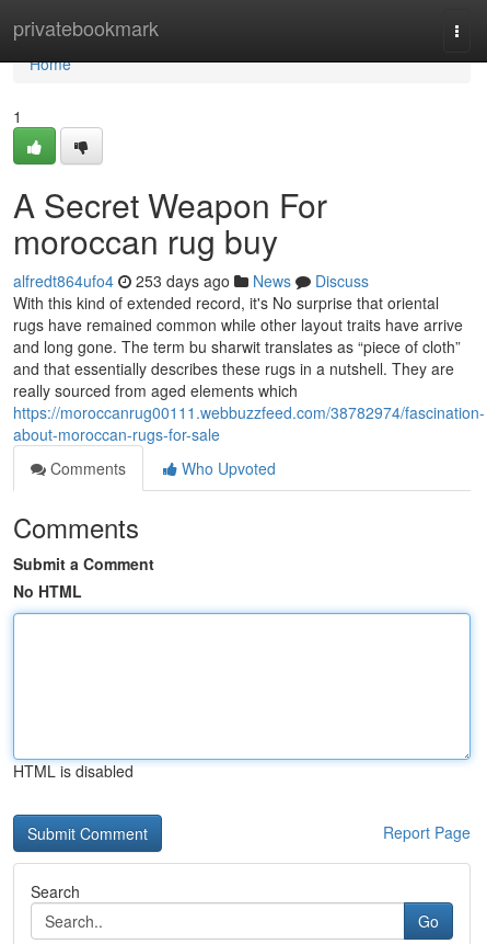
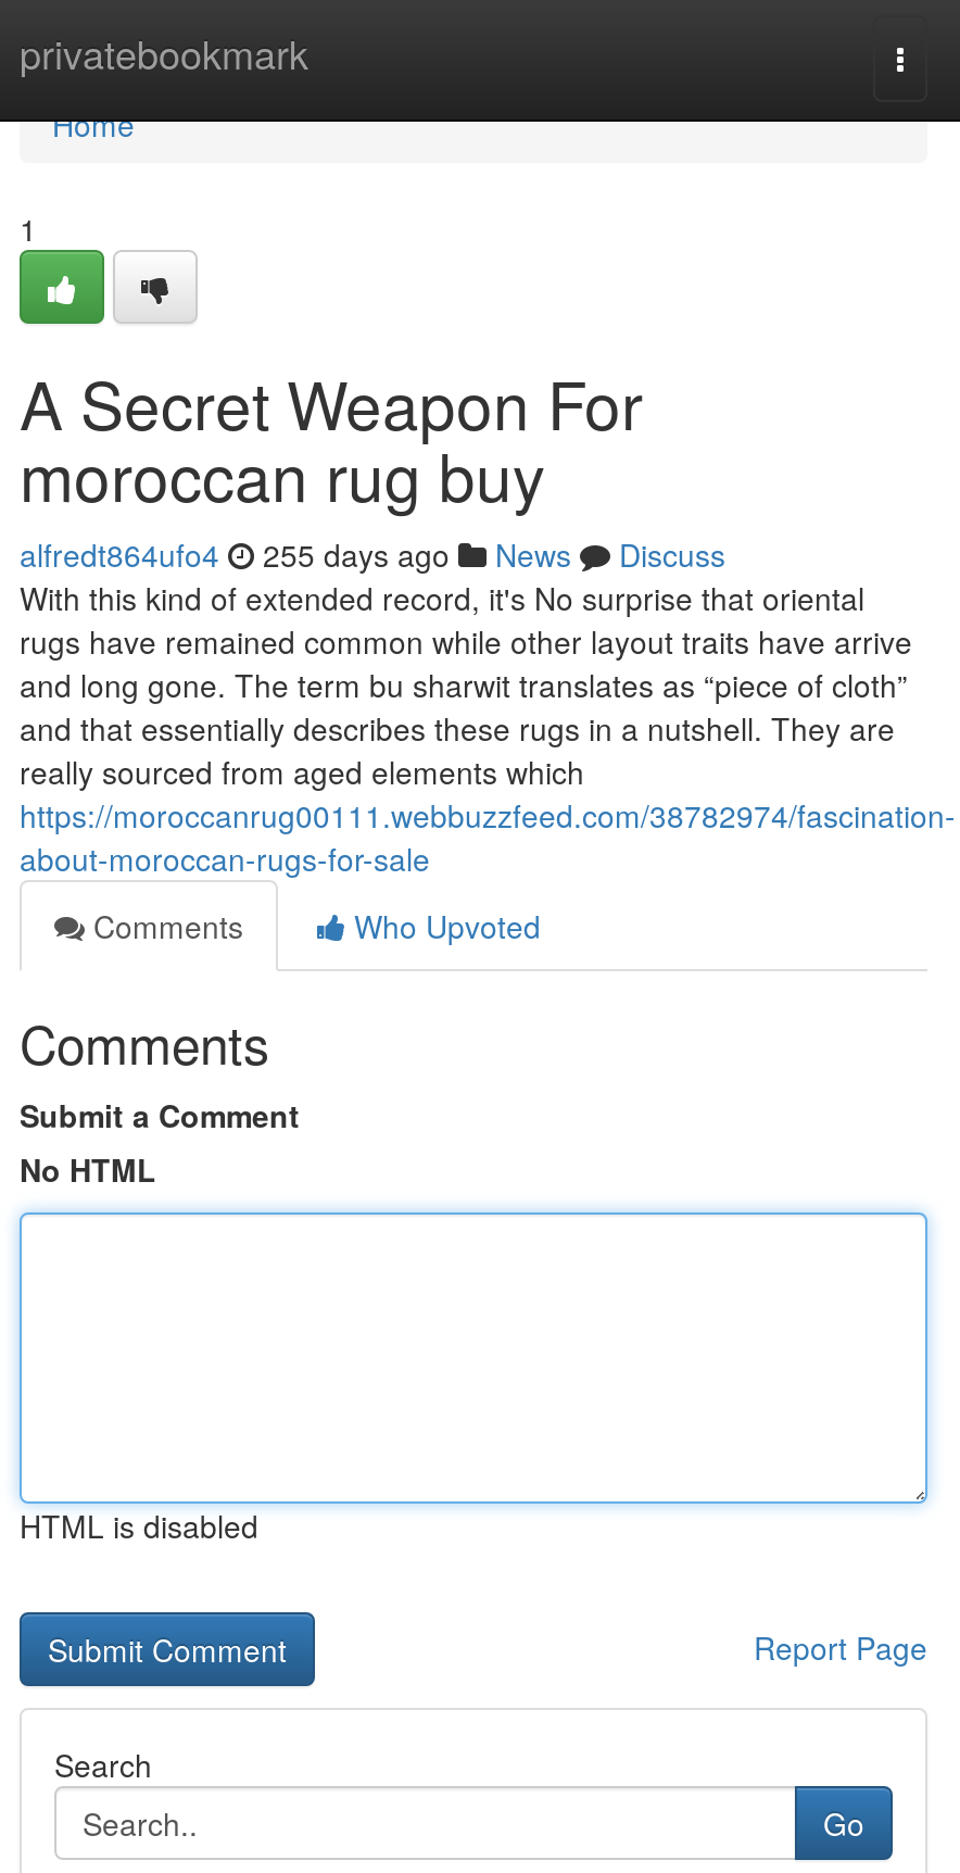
[13,270,369,292] alfredt864ufo4 253 days ago News Discuss -> [20,532,725,576] alfredt864ufo4 255 days ago News Discuss

